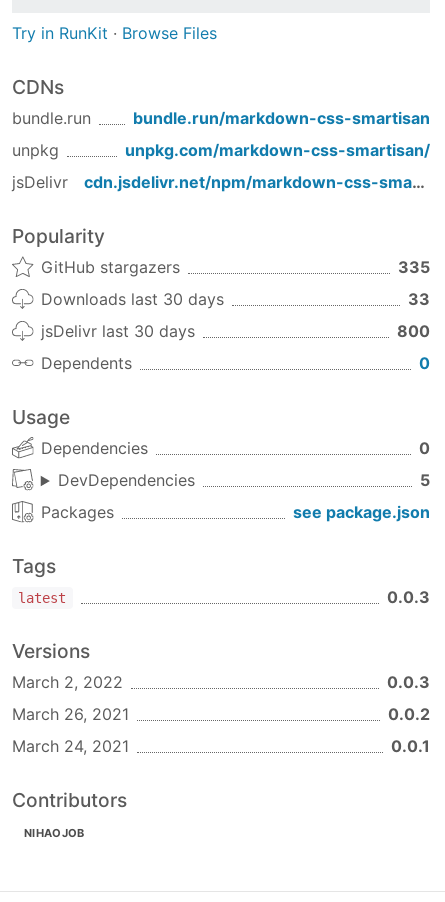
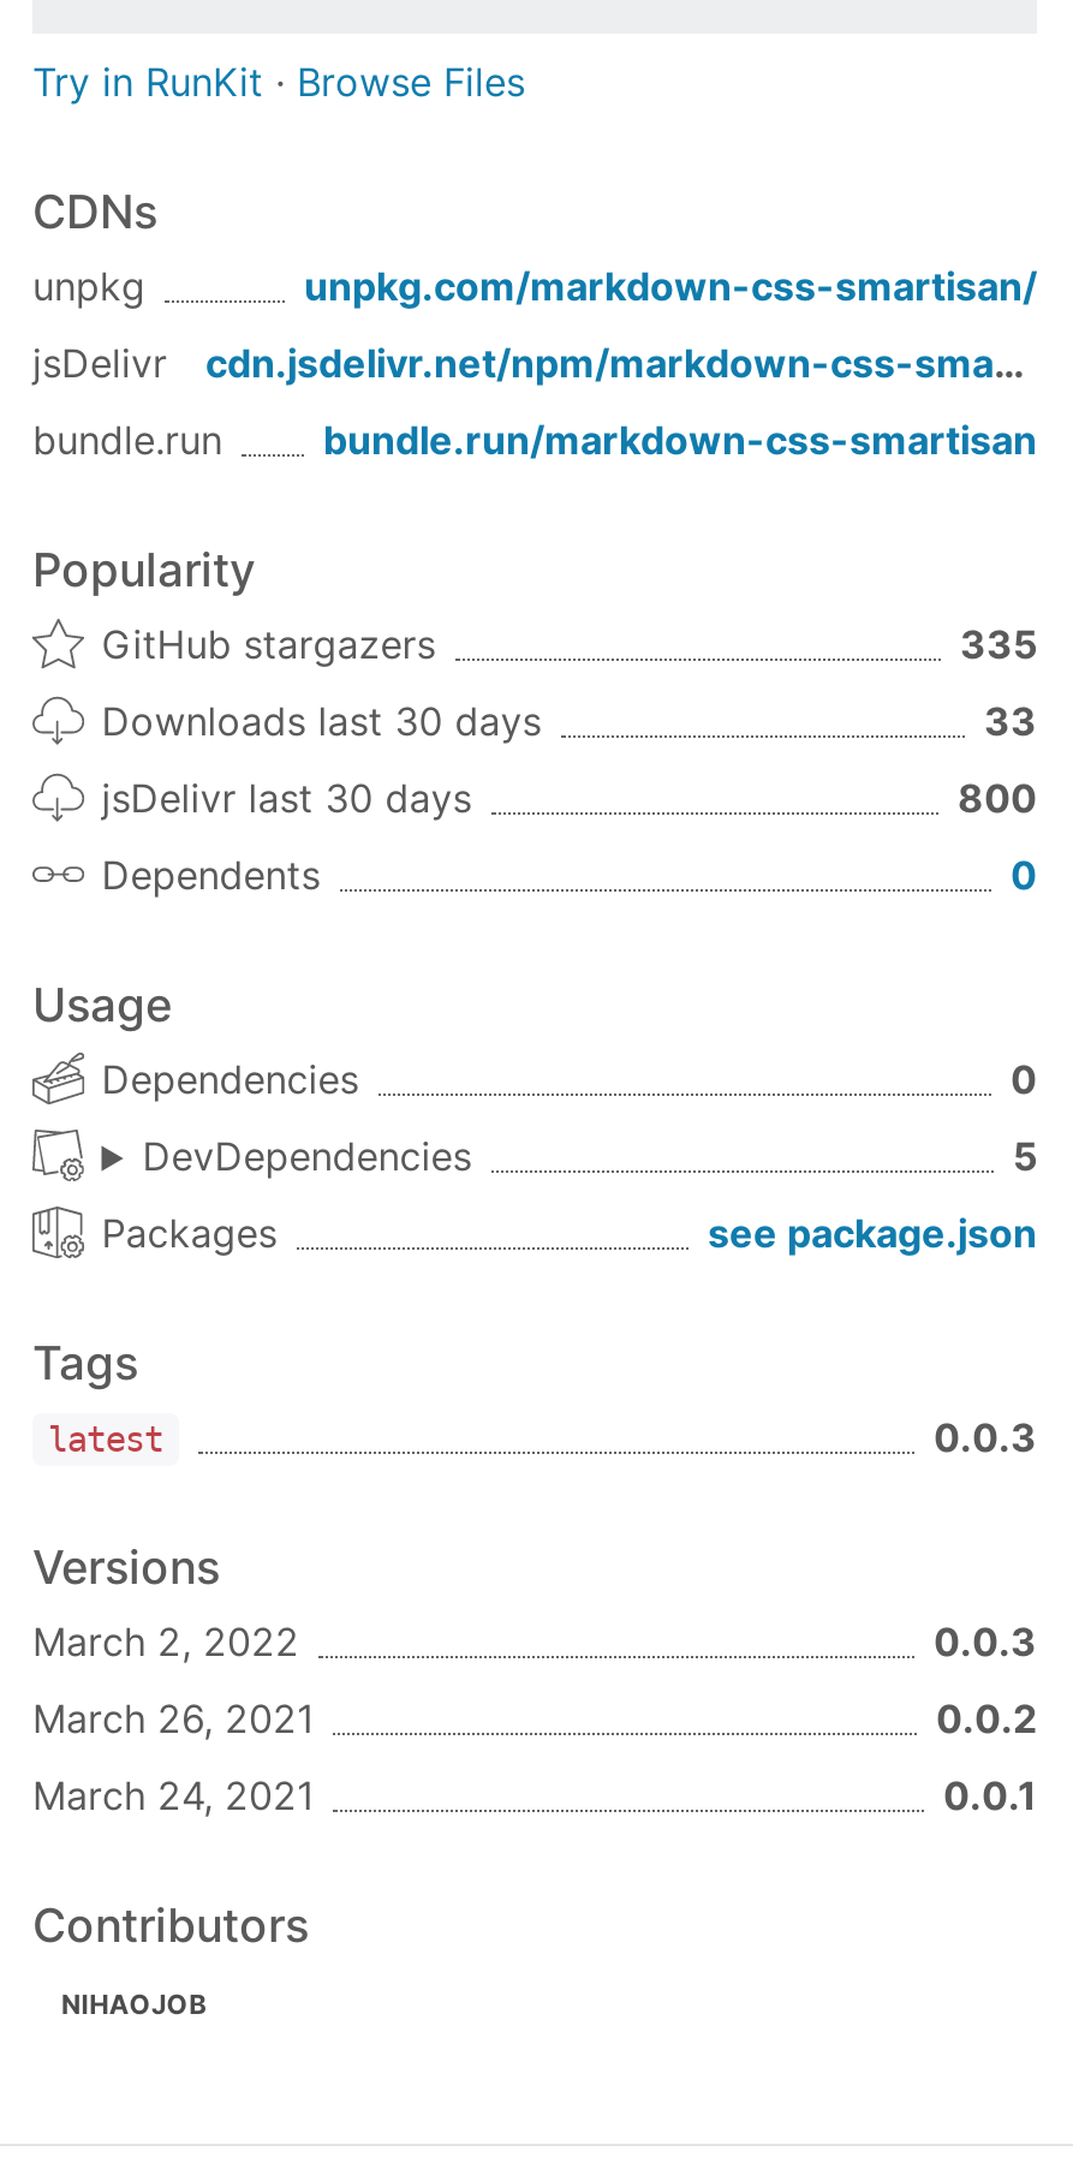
moved [12,108,430,128] -> [32,416,1037,465]: bundle.run | bundle.run/markdown-css-smartisan
moved [12,140,430,192] -> [32,263,1037,388]: unpkg | unpkg.com/markdown-css-smartisan/ | jsDelivr

